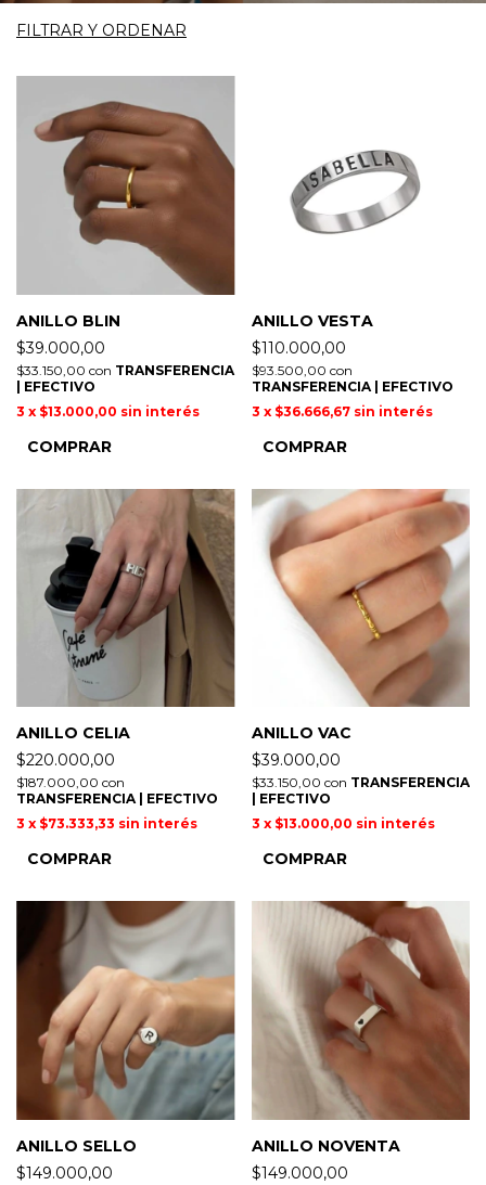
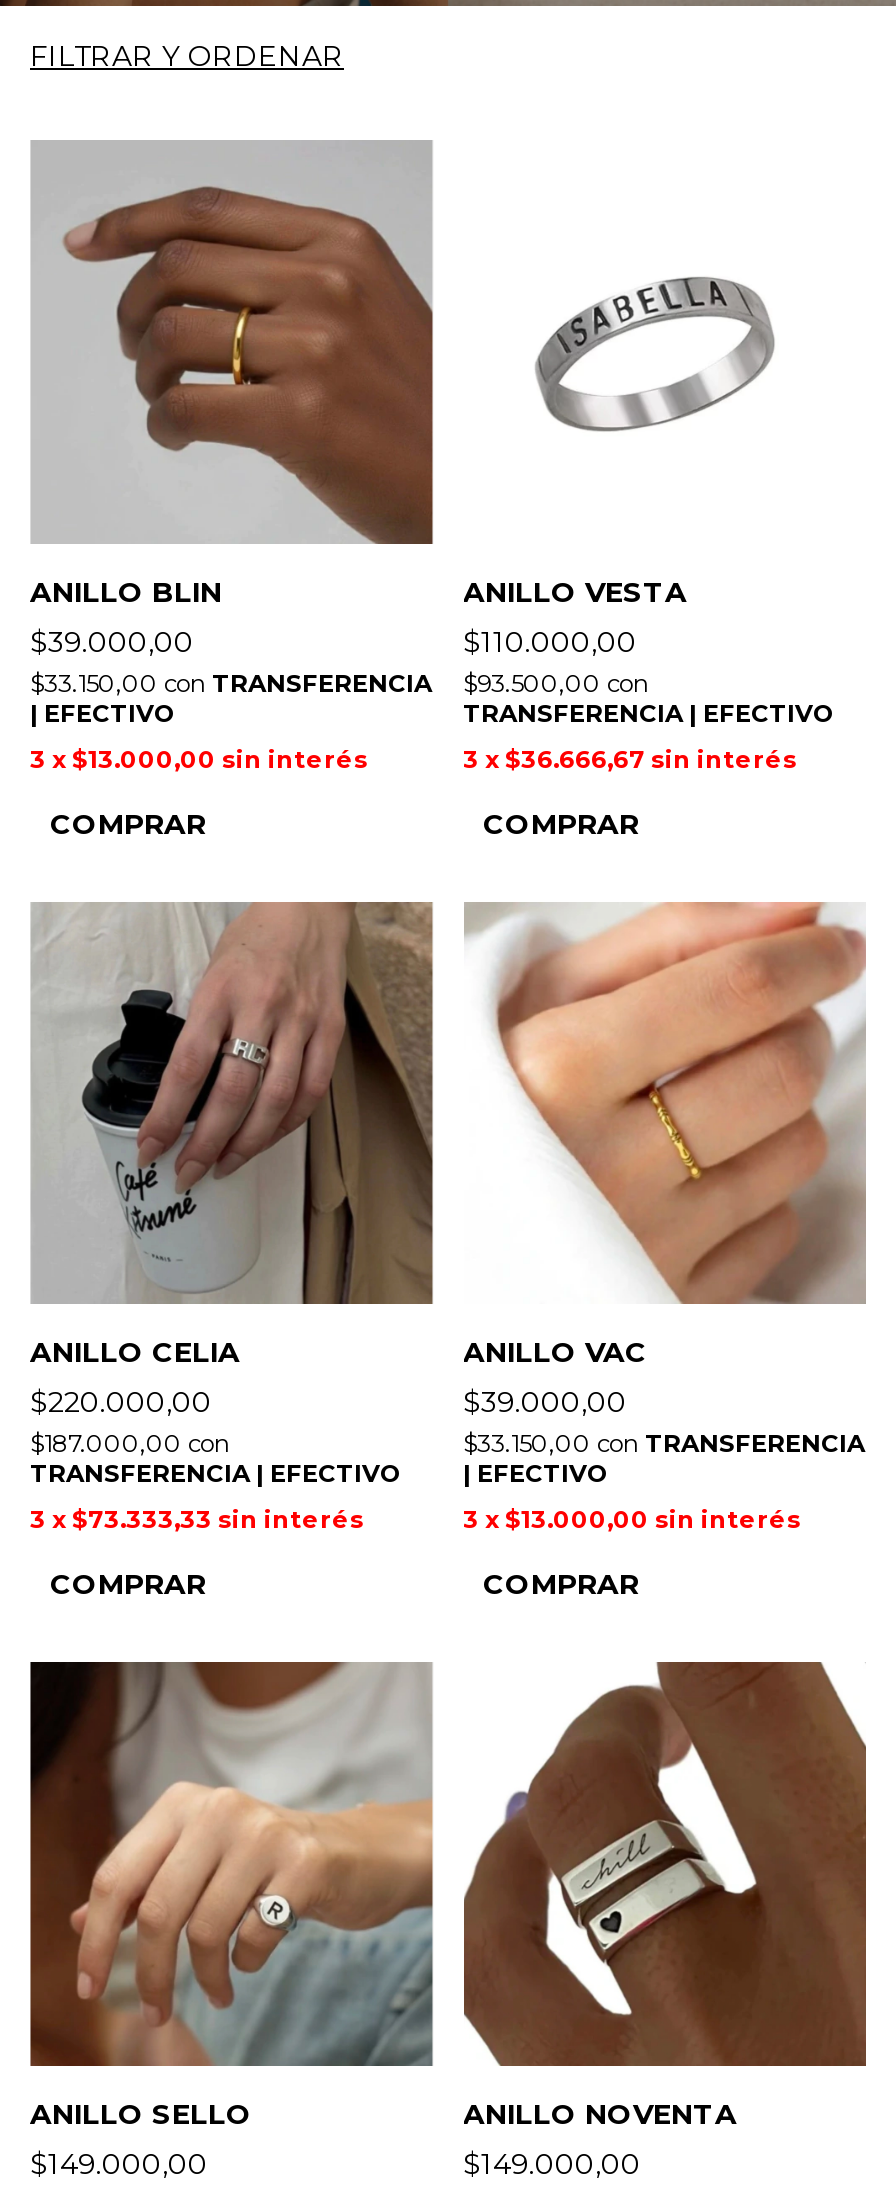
[251,900,470,1120] [image] -> [464,1660,866,2066] [image]

